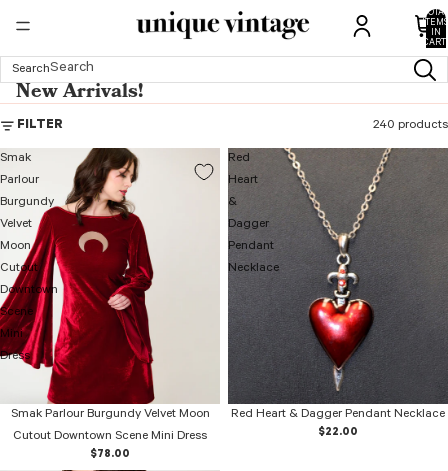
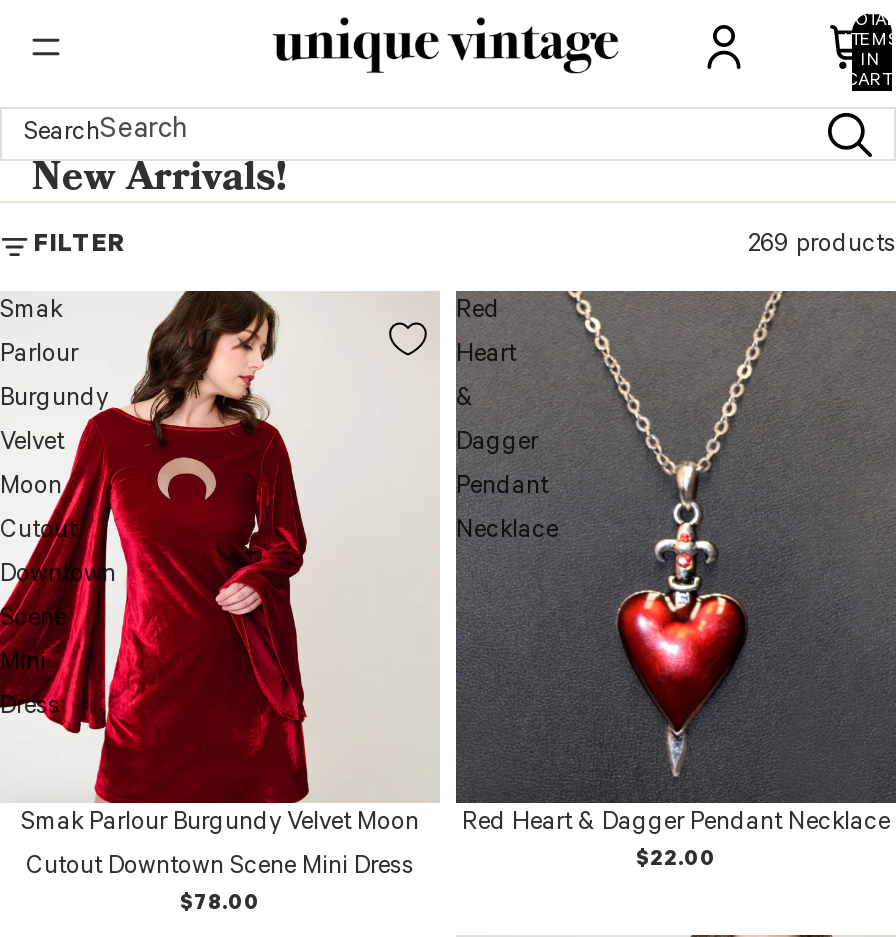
[373,119,448,133] 240 products -> [748,233,896,261] 269 products

